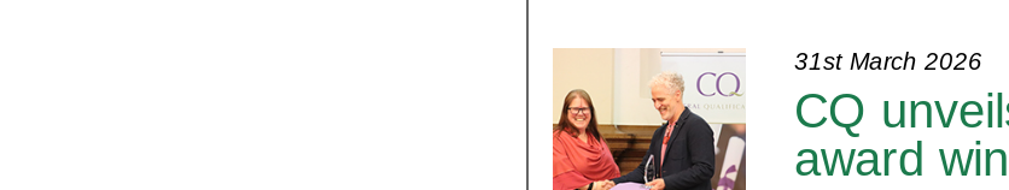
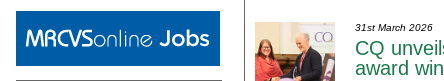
none -> [15,10,221,67] [image]

